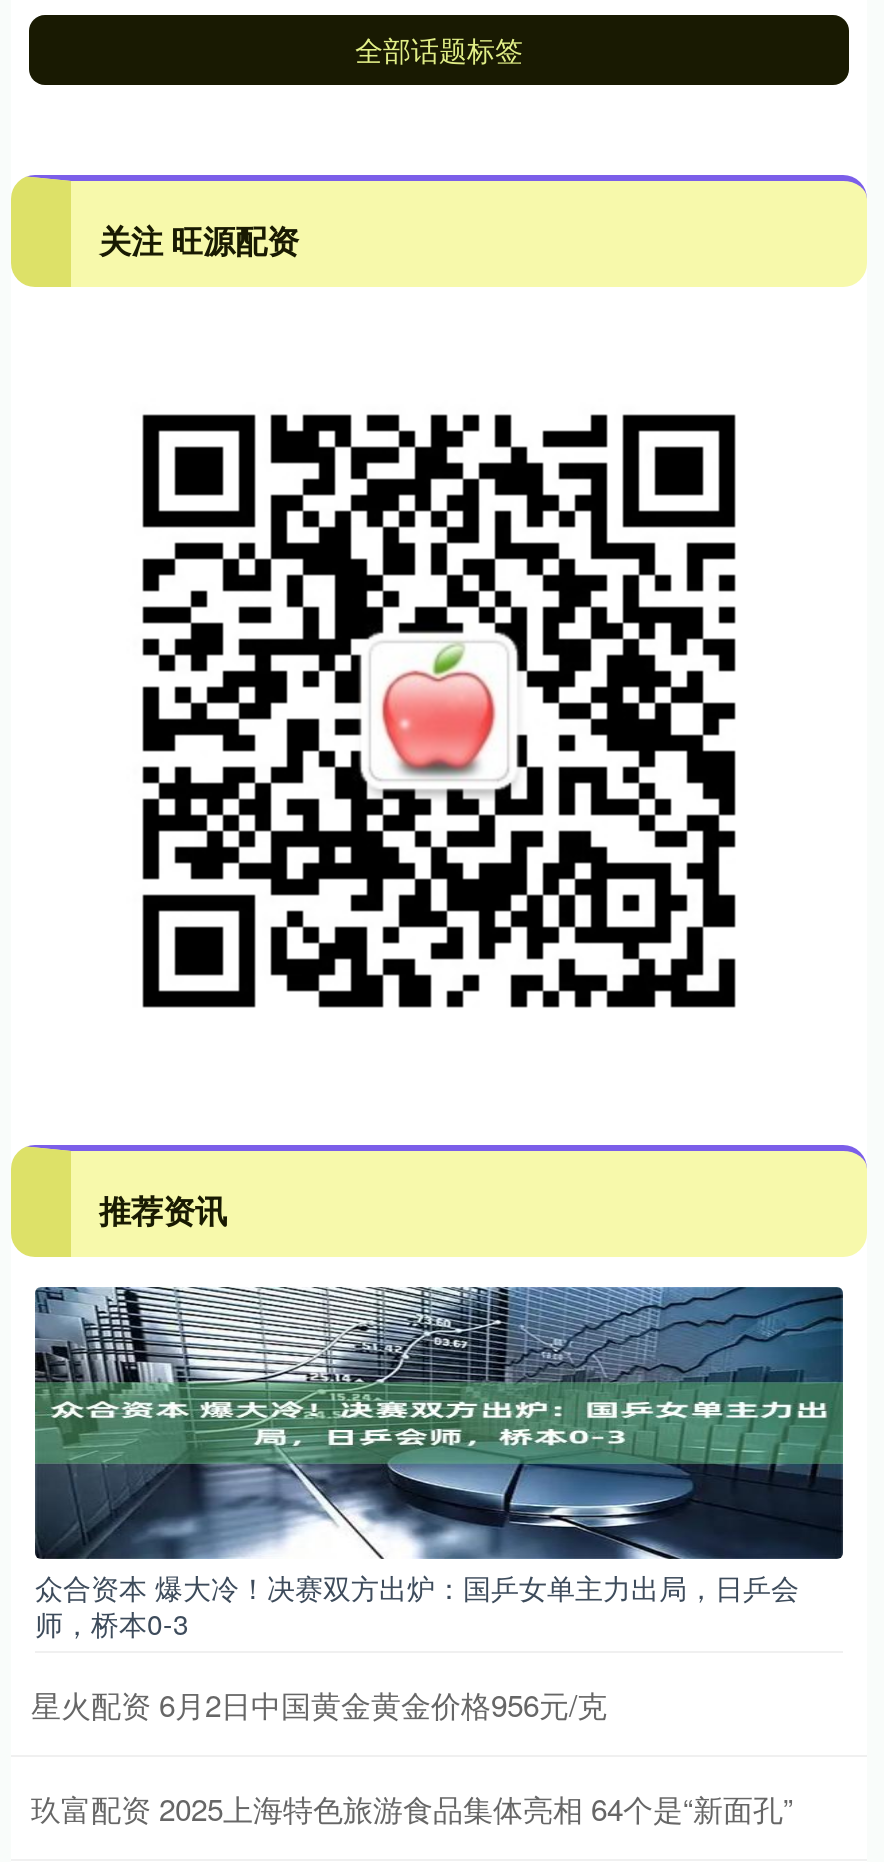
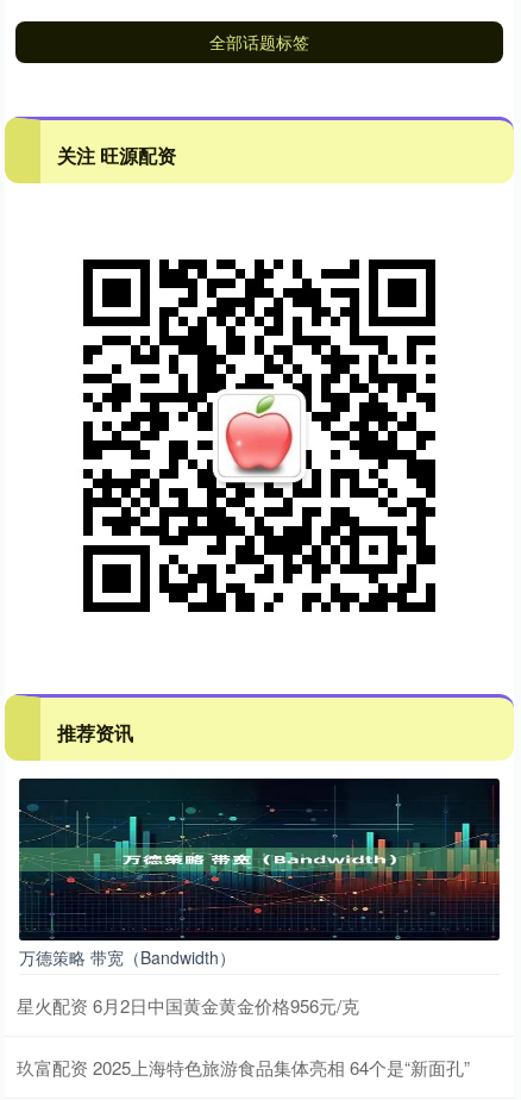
[35,1285,843,1643] [image] | 众合资本 爆大冷！决赛双方出炉：国乒女单主力出局，日乒会 | 师，桥本0-3 -> [19,777,500,969] [image] | 万德策略 带宽（Bandwidth）

